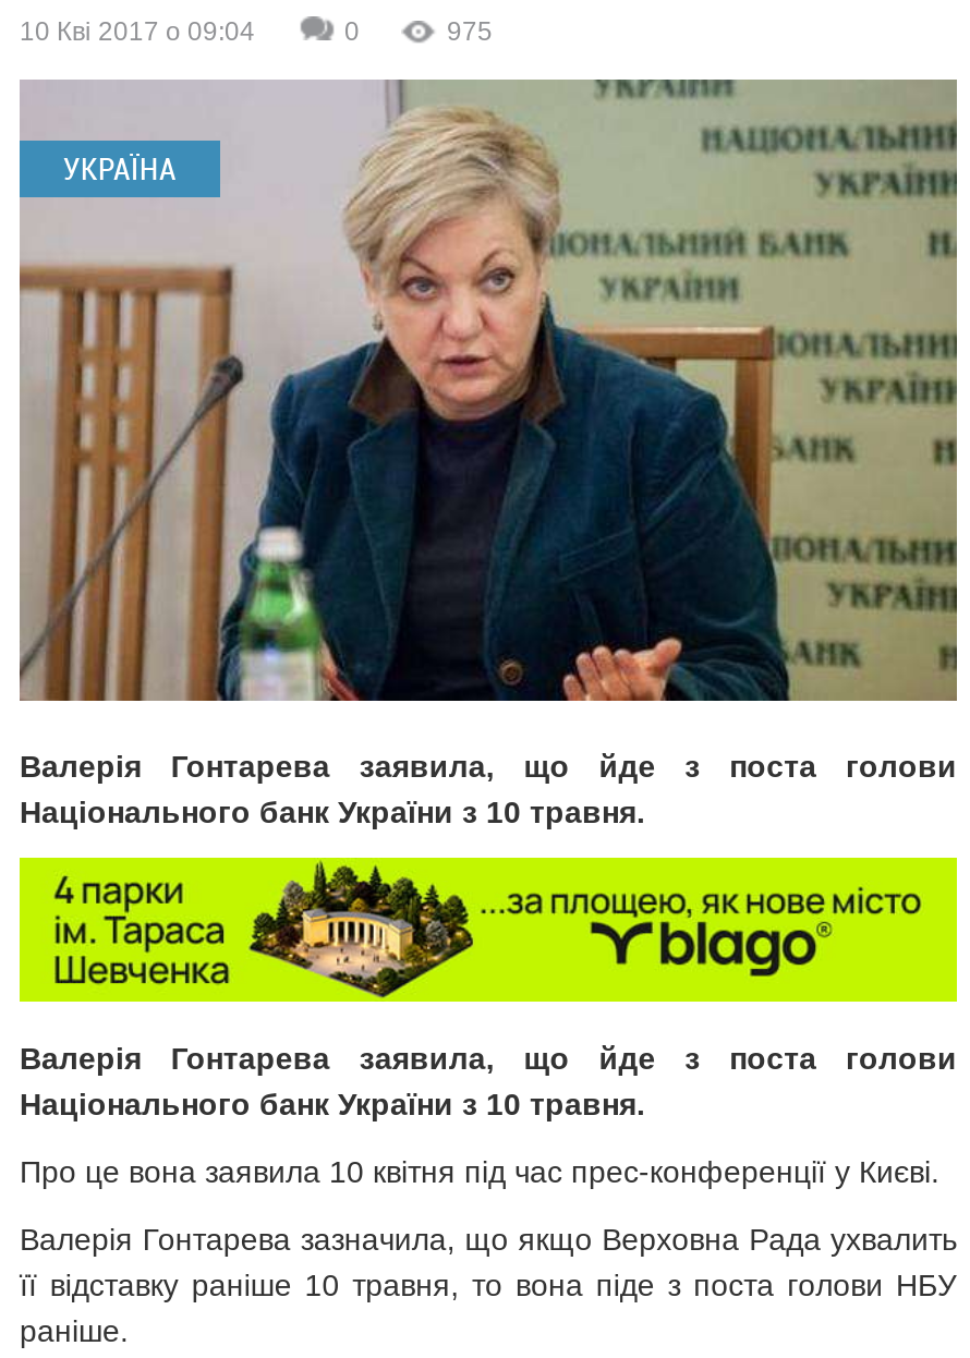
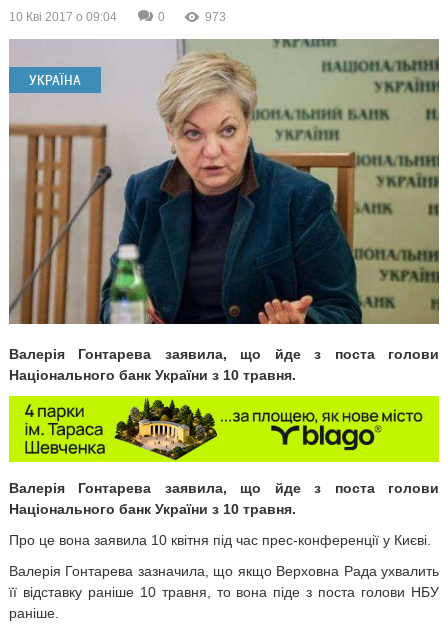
[447,16,493,47] 975 -> [205,10,226,24] 973

